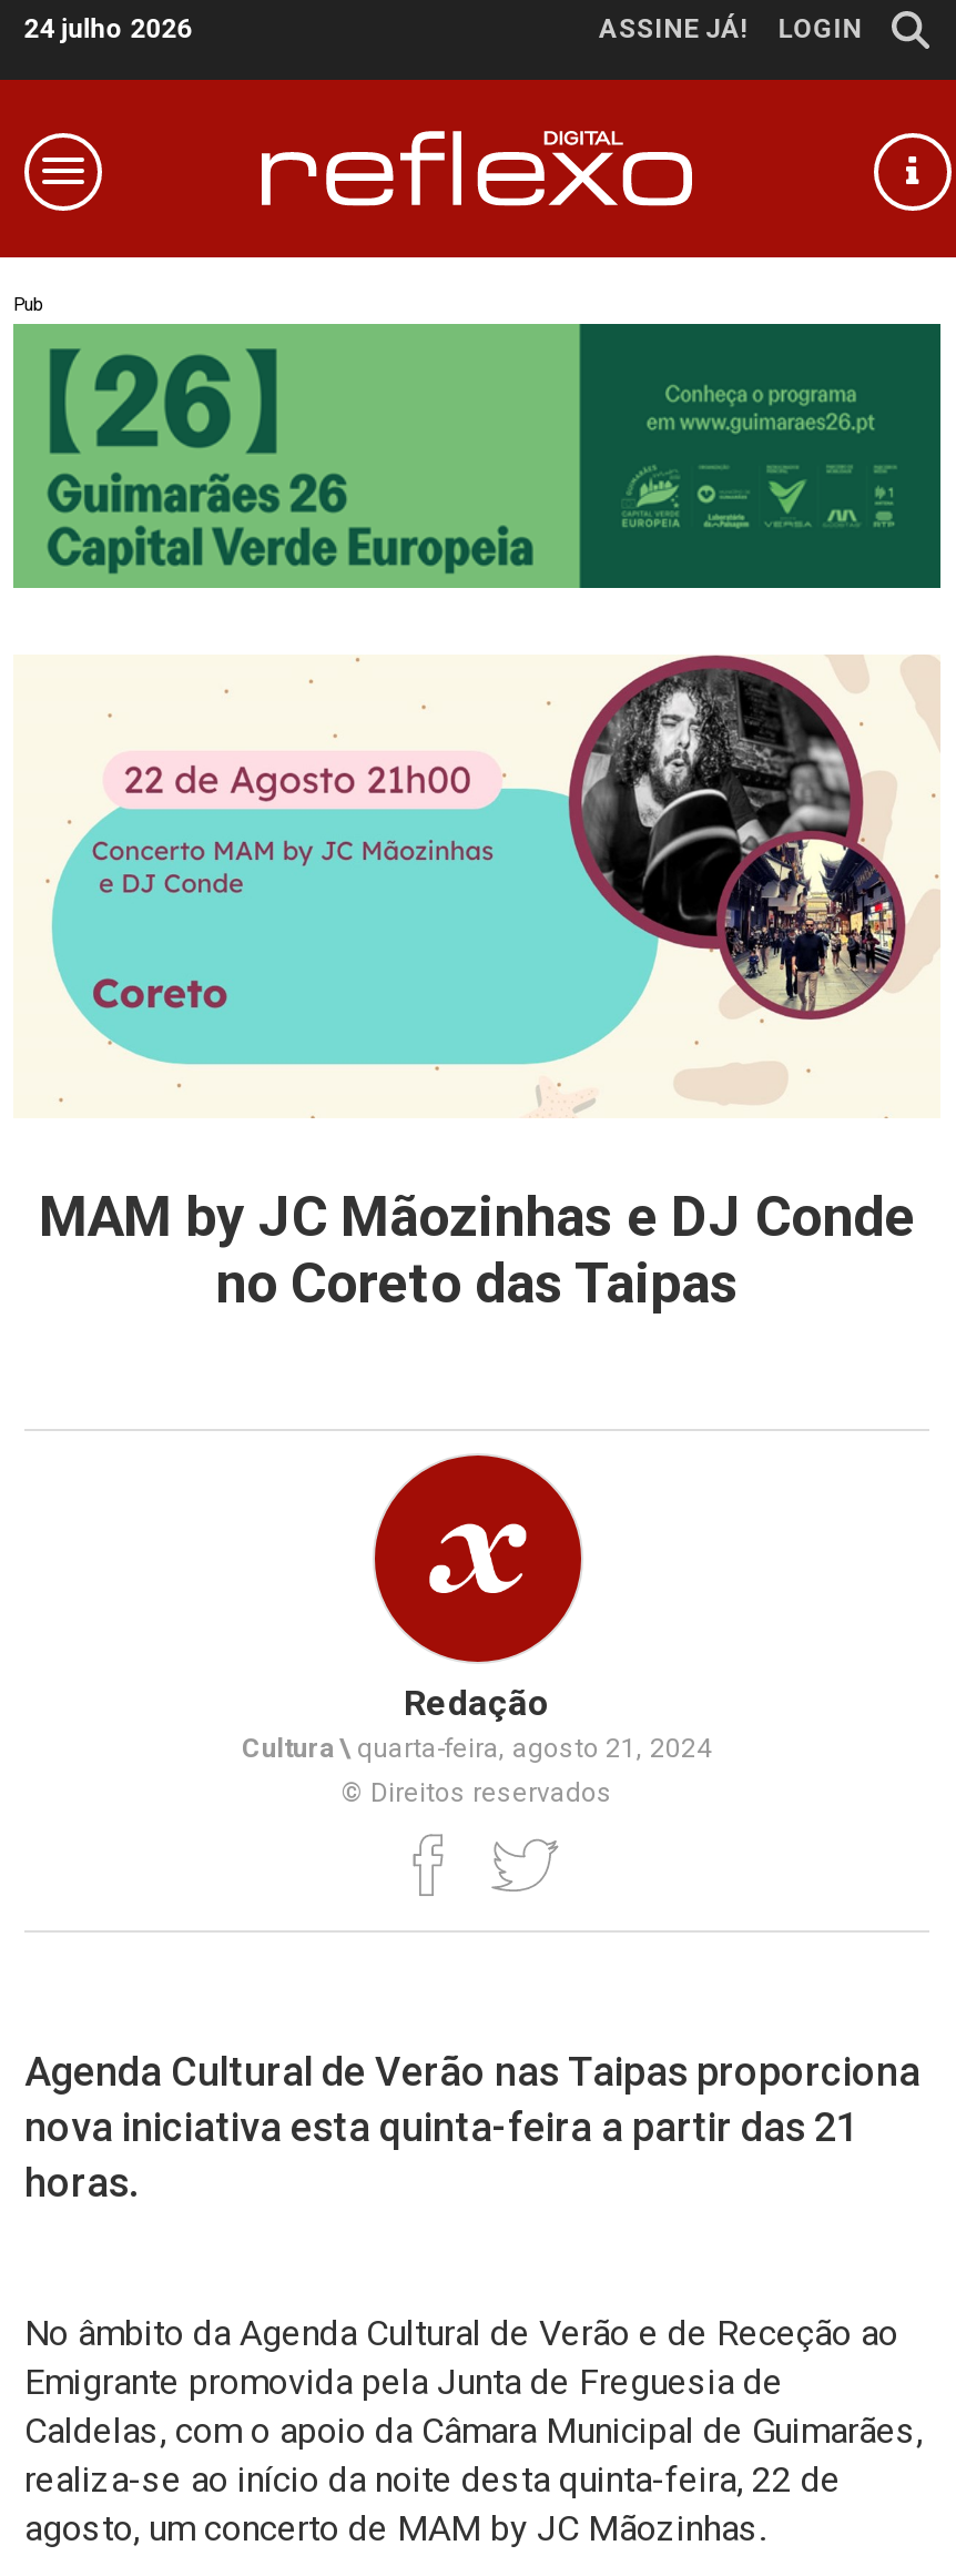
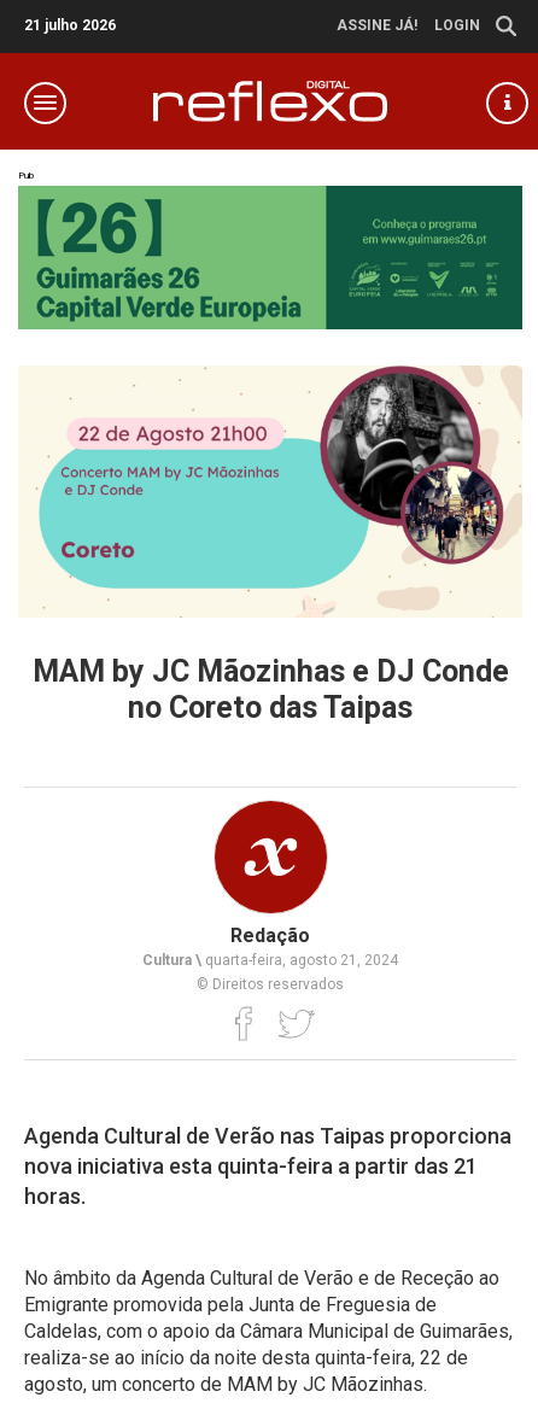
[24,13,193,44] 24 julho 2026 -> [24,17,116,34] 21 julho 2026

